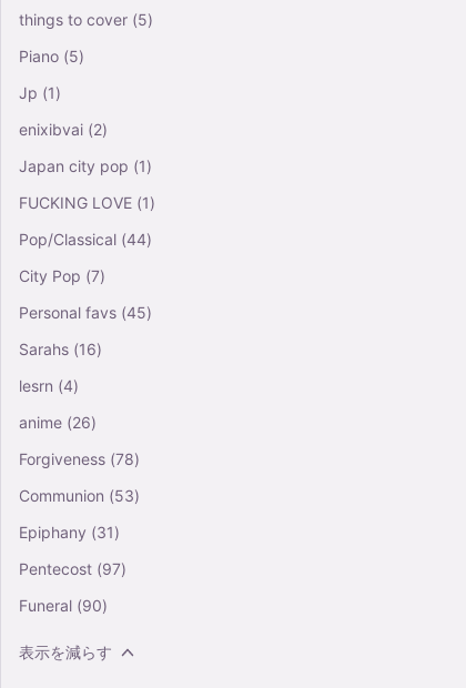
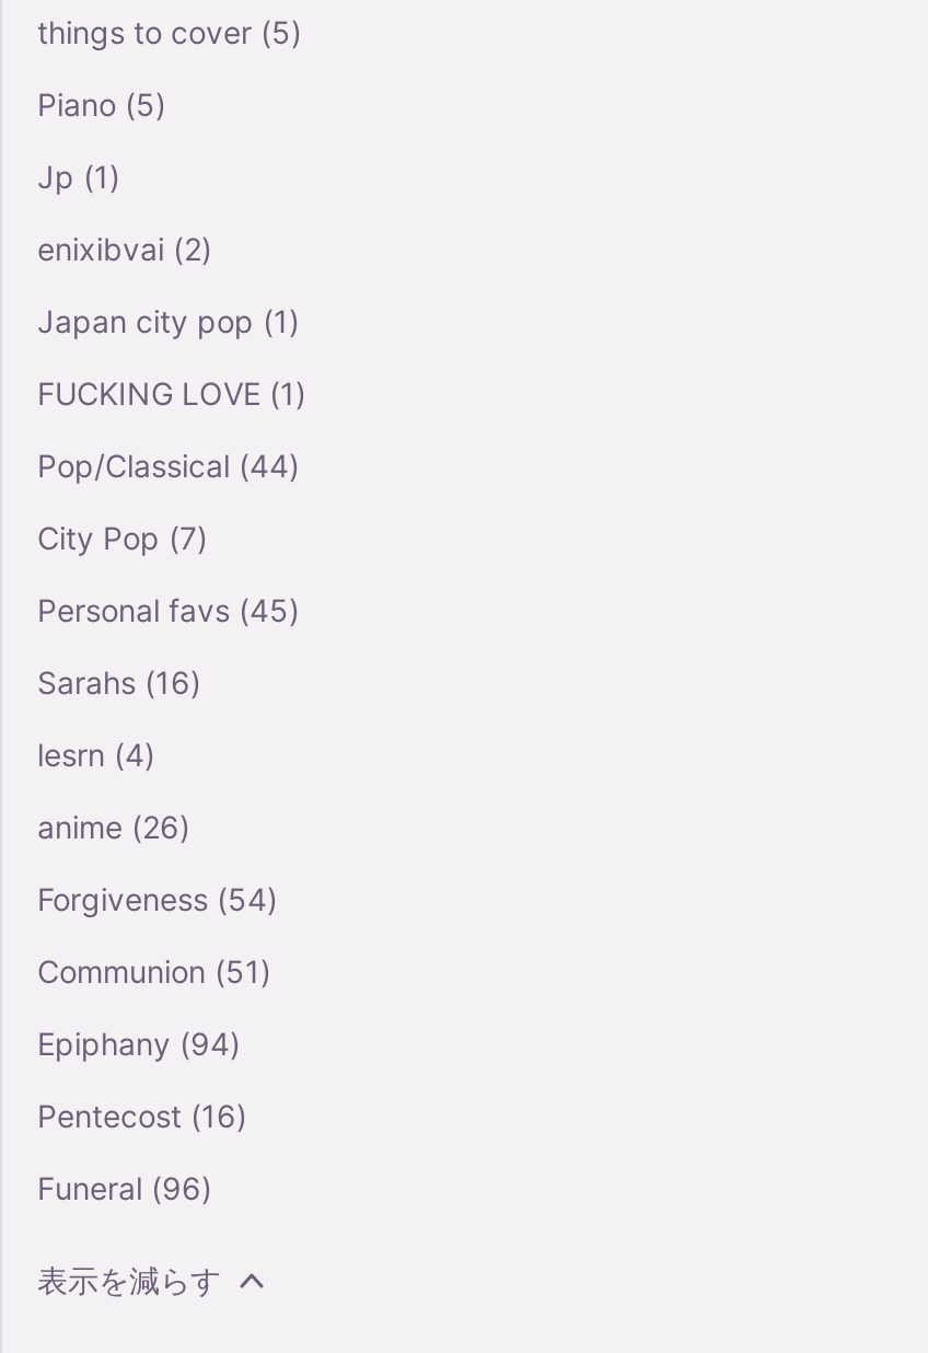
[19,449,140,468] Forgiveness (78) -> [37,880,278,917] Forgiveness (54)
[19,486,140,505] Communion (53) -> [37,952,271,989] Communion (51)
[19,522,120,541] Epiphany (31) -> [37,1024,241,1061] Epiphany (94)
[19,559,126,578] Pentecost (97) -> [37,1096,247,1134] Pentecost (16)
[19,596,108,615] Funeral (90) -> [37,1169,212,1206] Funeral (96)

